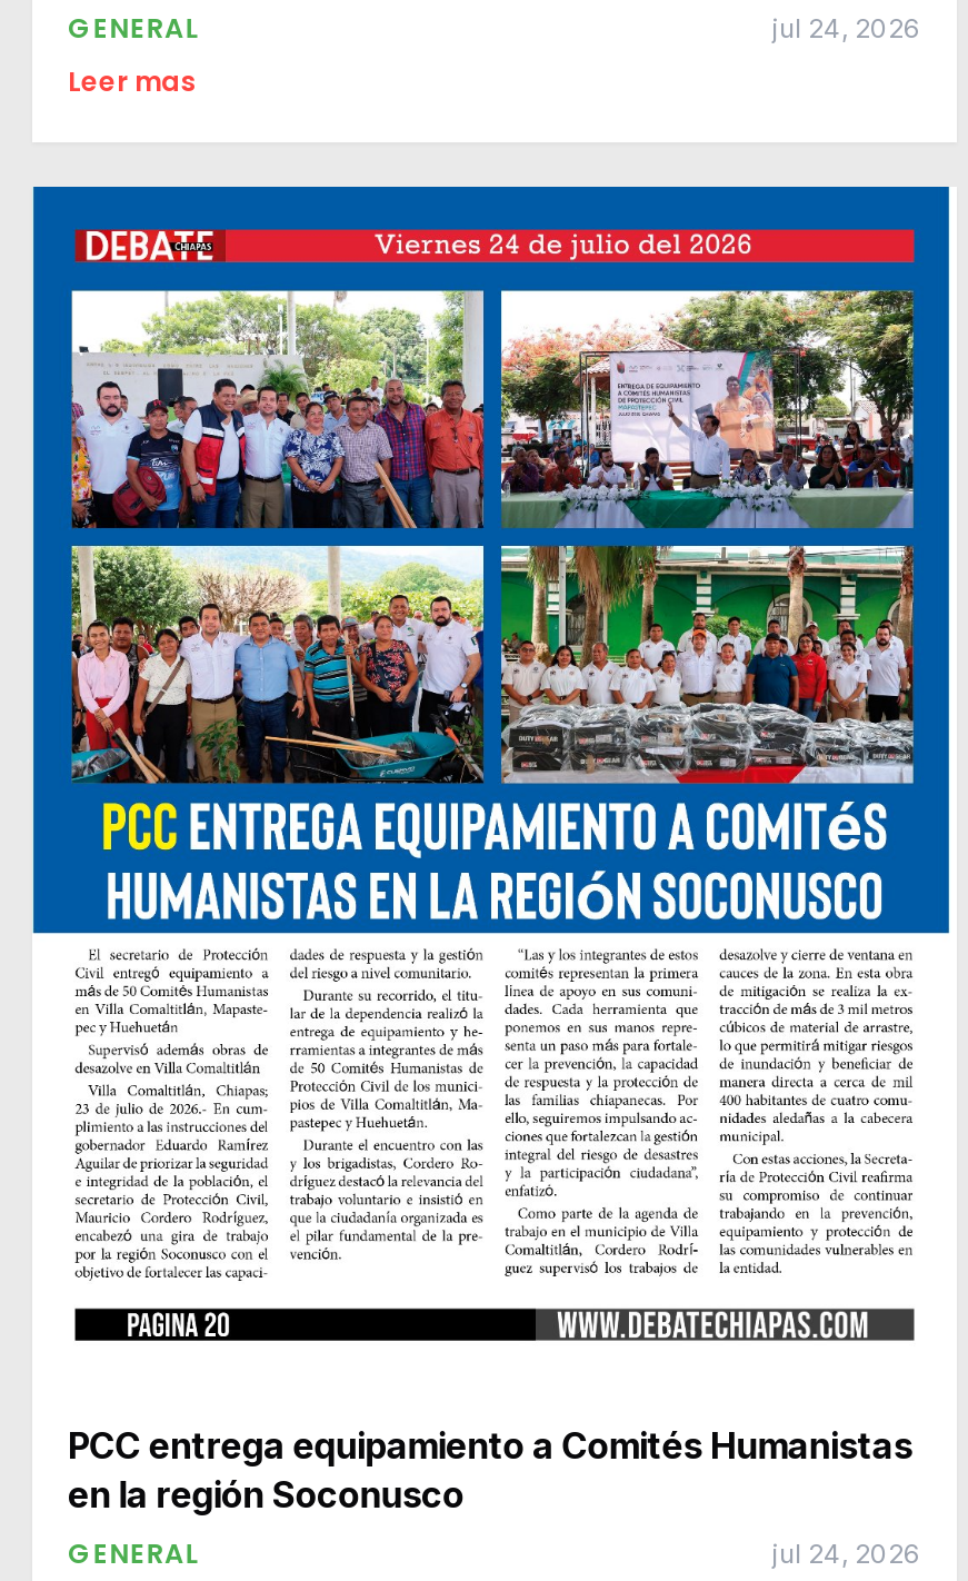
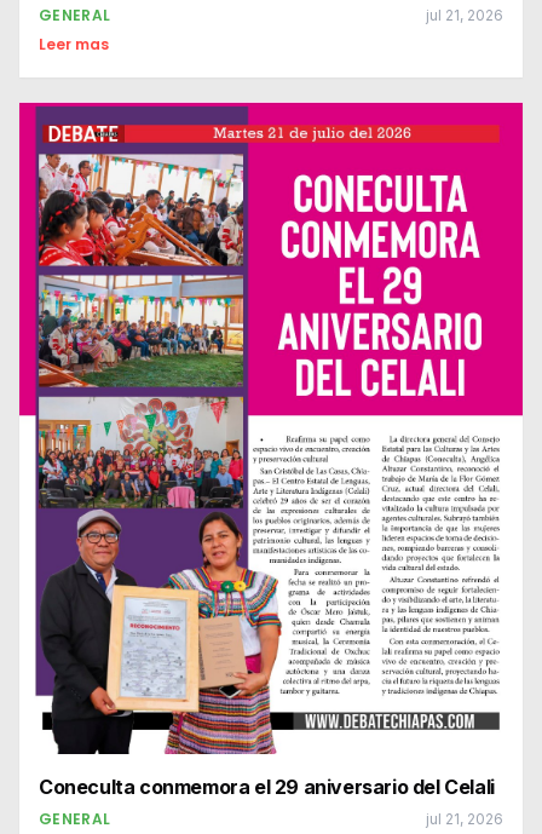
[772,12,921,45] jul 24, 2026 -> [426,6,503,24] jul 21, 2026
[30,185,957,1516] [image] | PCC entrega equipamiento a Comités Humanistas | en la región Soconusco -> [18,102,524,799] [image] | Coneculta conmemora el 29 aniversario del Celali
[772,1536,921,1569] jul 24, 2026 -> [426,809,503,828] jul 21, 2026

